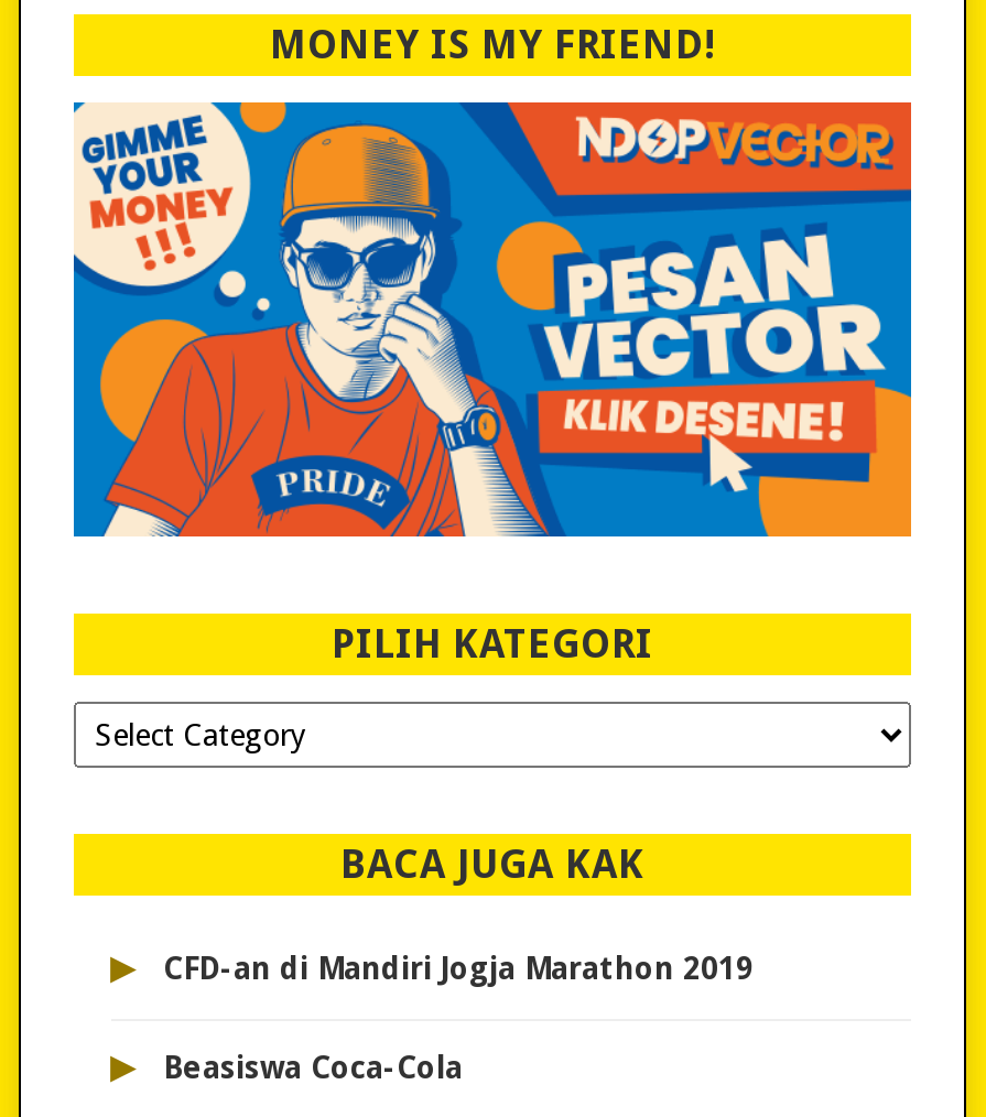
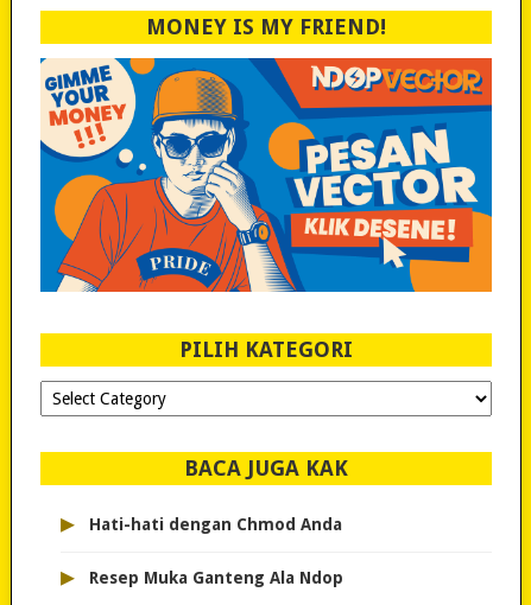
[163,950,754,985] CFD-an di Mandiri Jogja Marathon 2019 -> [88,515,342,534] Hati-hati dengan Chmod Anda
[163,1049,463,1085] Beasiswa Coca-Cola -> [88,568,343,587] Resep Muka Ganteng Ala Ndop

